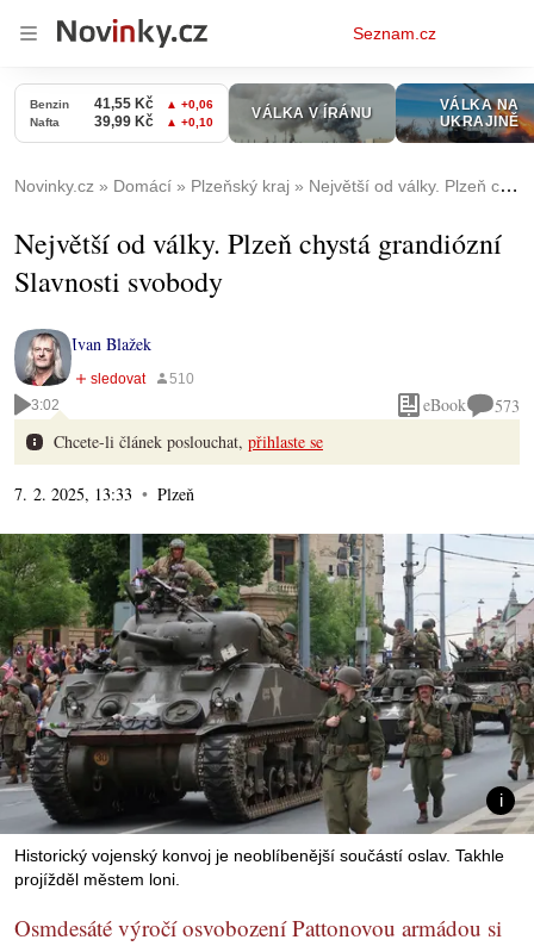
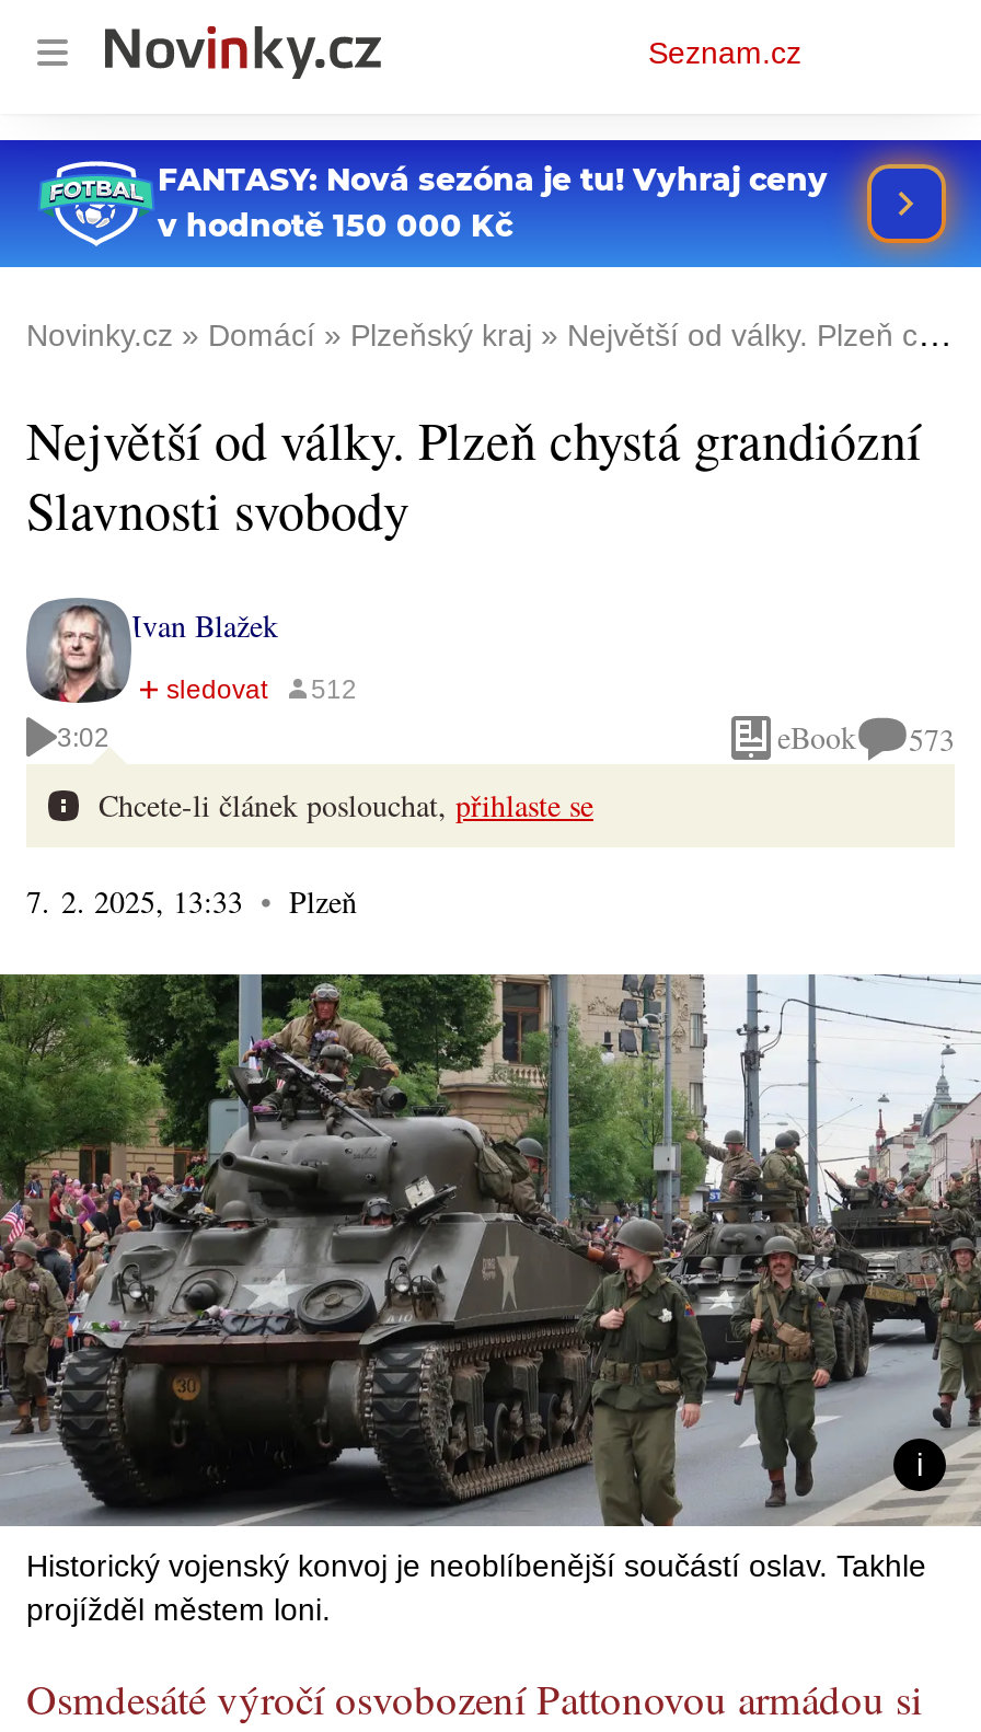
[4,81,530,149] [image] -> [7,138,974,269] [image]

